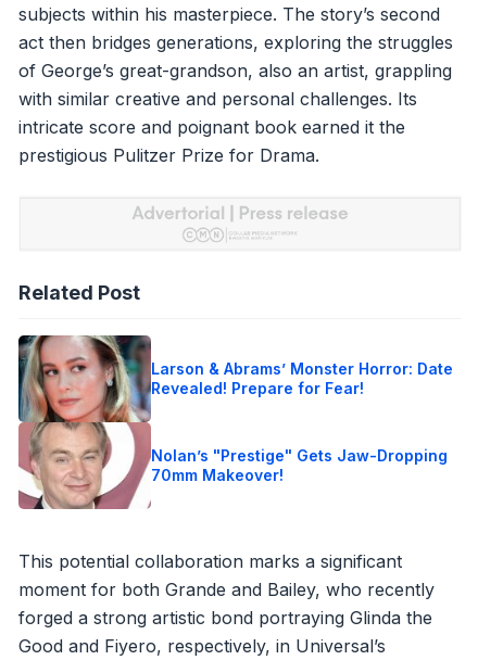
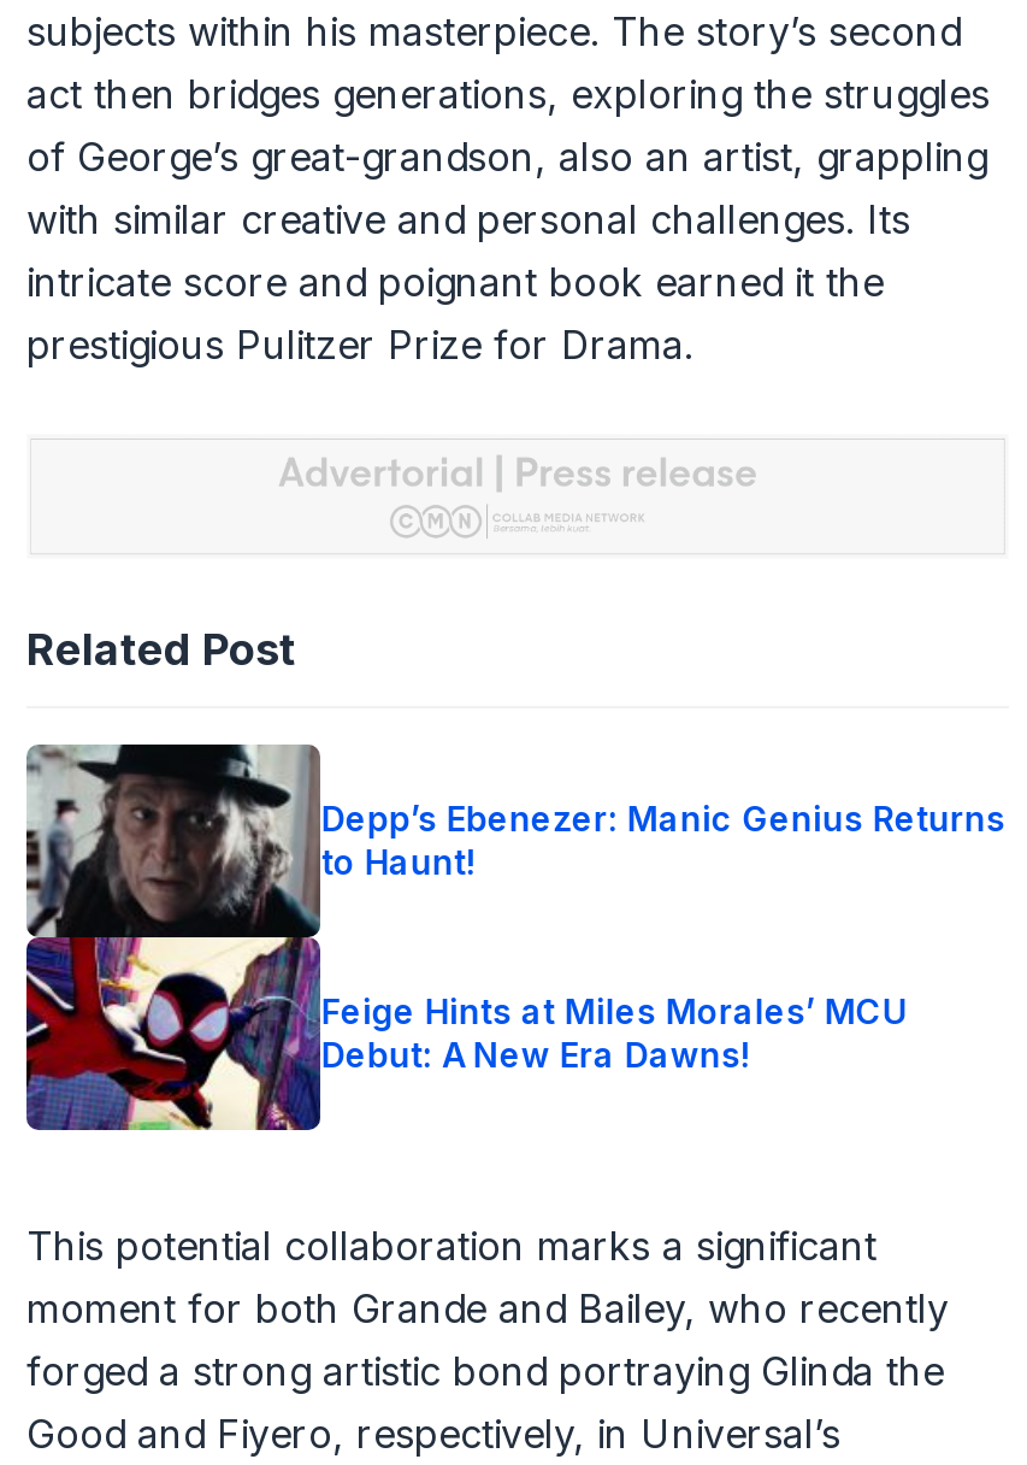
[17,334,453,510] [image] | Larson & Abrams’ Monster Horror: Date | Revealed! Prepare for Fear! -> [24,742,1005,1132] [image] | Depp’s Ebenezer: Manic Genius Returns | to Haunt!
[151,446,448,484] Nolan’s "Prestige" Gets Jaw-Dropping | 70mm Makeover! -> [321,990,906,1074] Feige Hints at Miles Morales’ MCU | Debut: A New Era Dawns!

